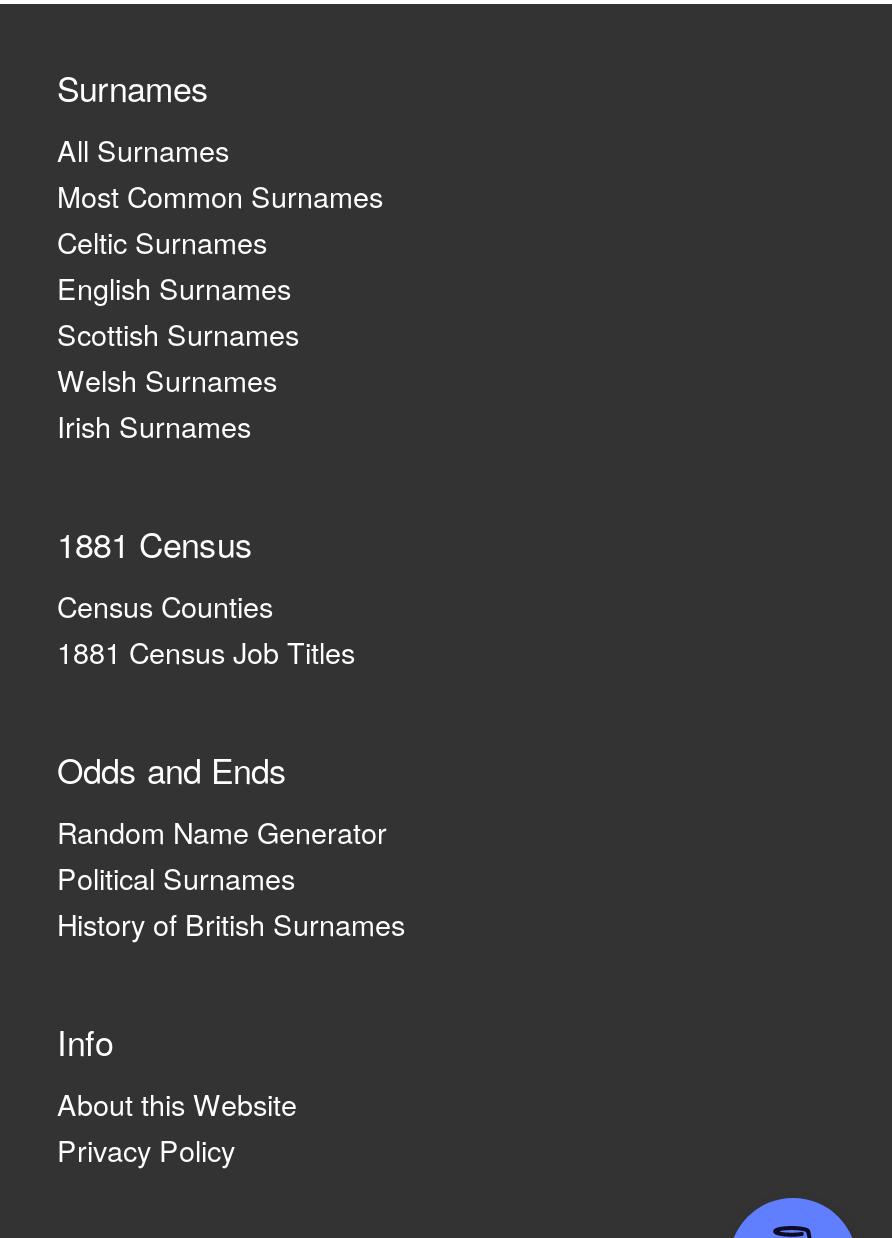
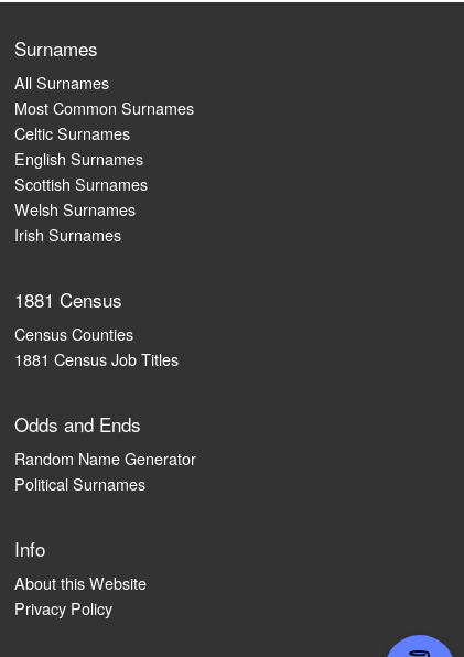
[57,903,405,945] History of British Surnames -> none

